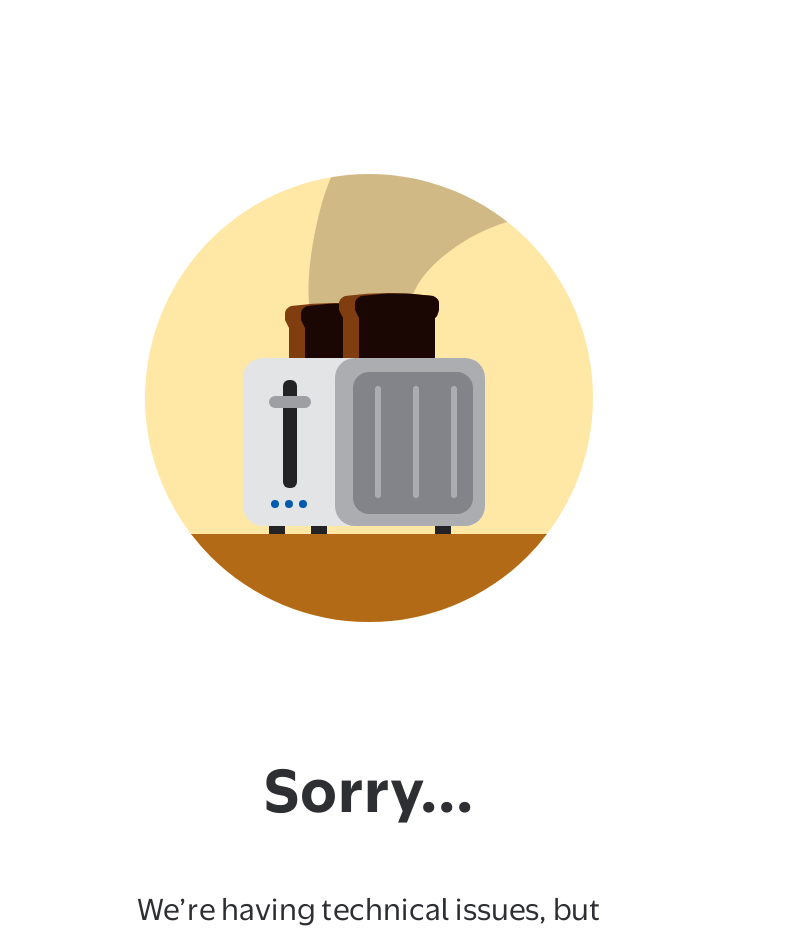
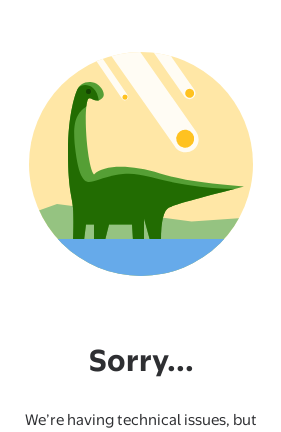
[167,174,569,624] [image] -> [39,53,243,277] [image]

